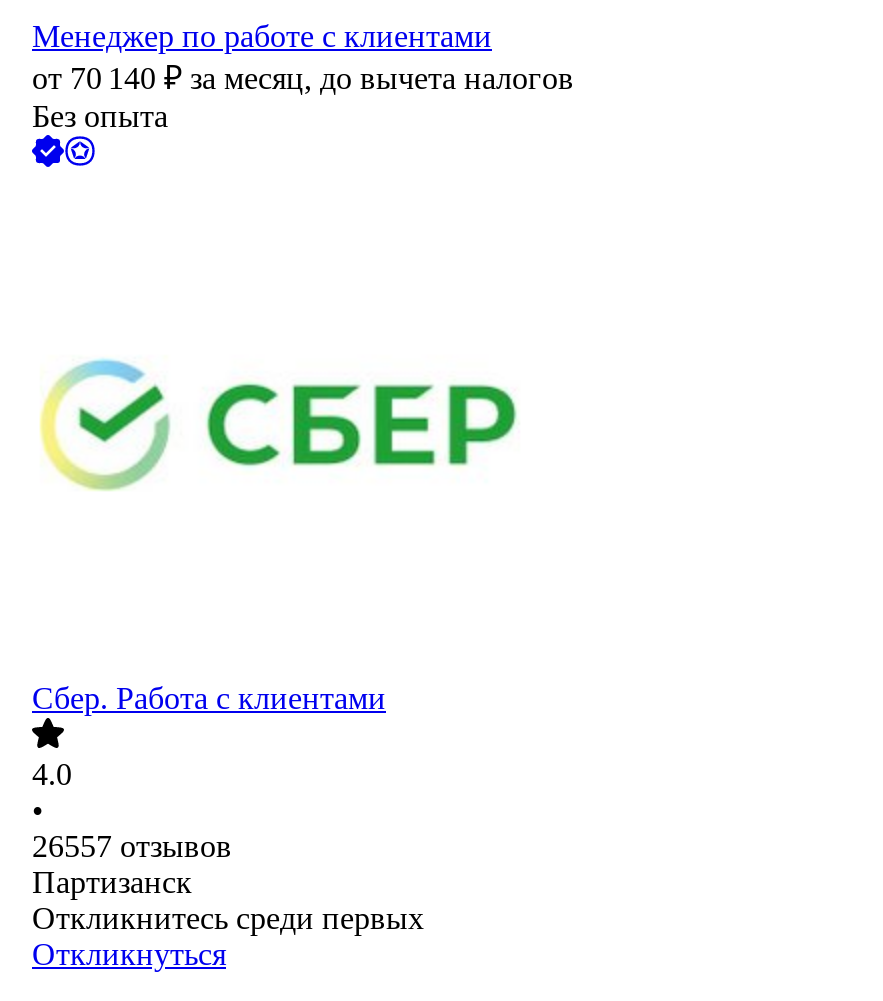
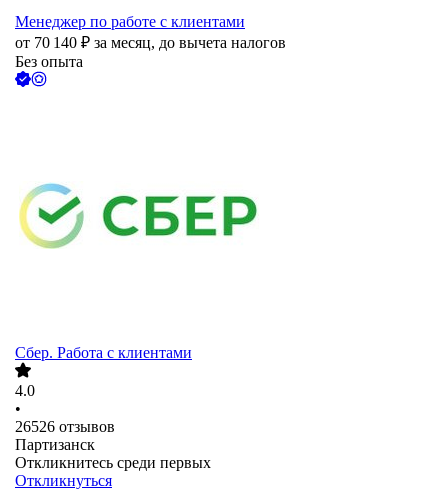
[32,830,232,864] 26557 отзывов -> [15,418,115,435] 26526 отзывов

